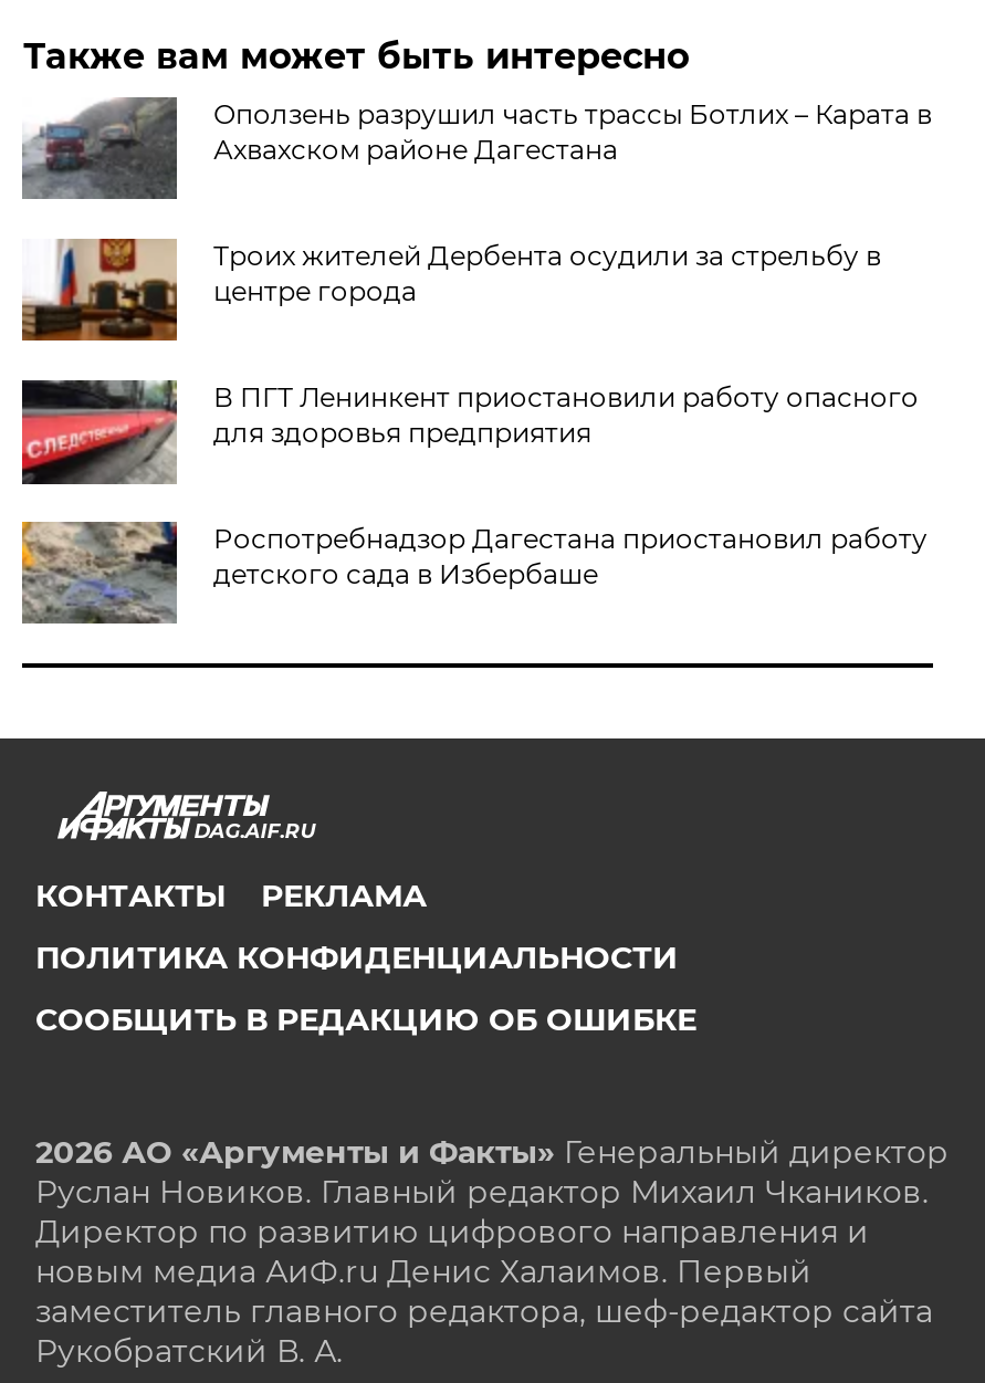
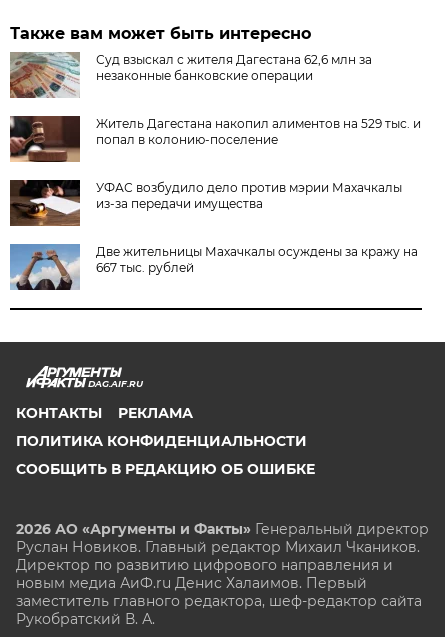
[20,97,932,201] [image] | Оползень разрушил часть трассы Ботлих – Карата в | Ахвахском районе Дагестана -> [9,51,372,99] [image] | Суд взыскал с жителя Дагестана 62,6 млн за | незаконные банковские операции
[22,239,881,343] [image] | Троих жителей Дербента осудили за стрельбу в | центре города -> [9,115,421,163] [image] | Житель Дагестана накопил алиментов на 529 тыс. и | попал в колонию-поселение
[20,378,918,484] [image] | В ПГТ Ленинкент приостановили работу опасного | для здоровья предприятия -> [9,179,402,227] [image] | УФАС возбудило дело против мэрии Махачкалы | из-за передачи имущества
[20,520,927,626] [image] | Роспотребнадзор Дагестана приостановил работу | детского сада в Избербаше -> [9,243,418,291] [image] | Две жительницы Махачкалы осуждены за кражу на | 667 тыс. рублей

